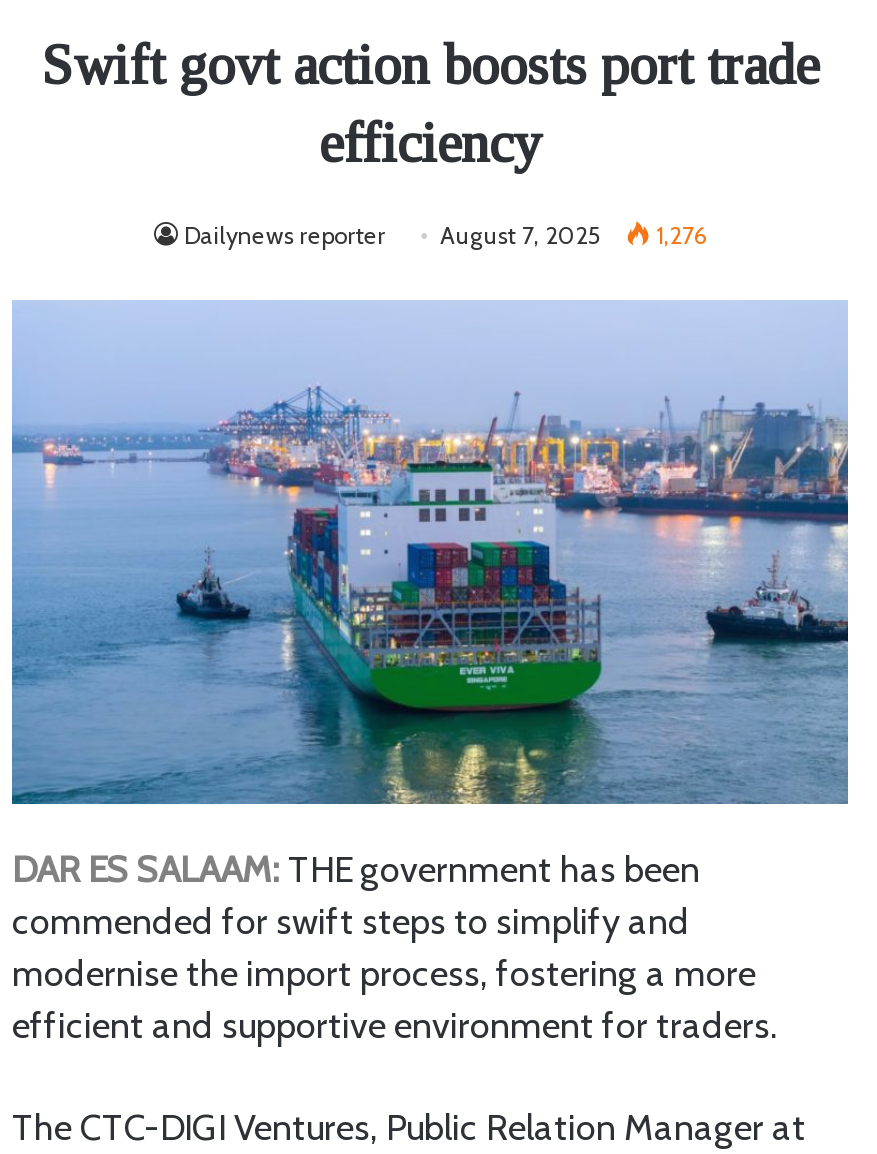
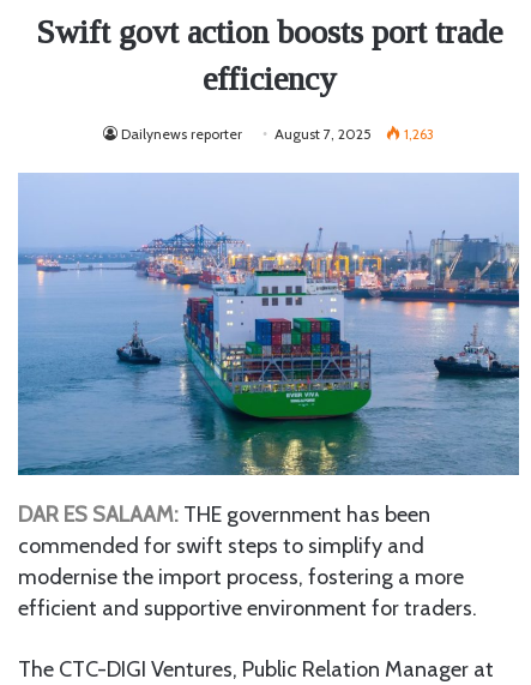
[184,220,706,250] Dailynews reporter August 7, 2025 1,276 -> [121,125,434,143] Dailynews reporter August 7, 2025 1,263

